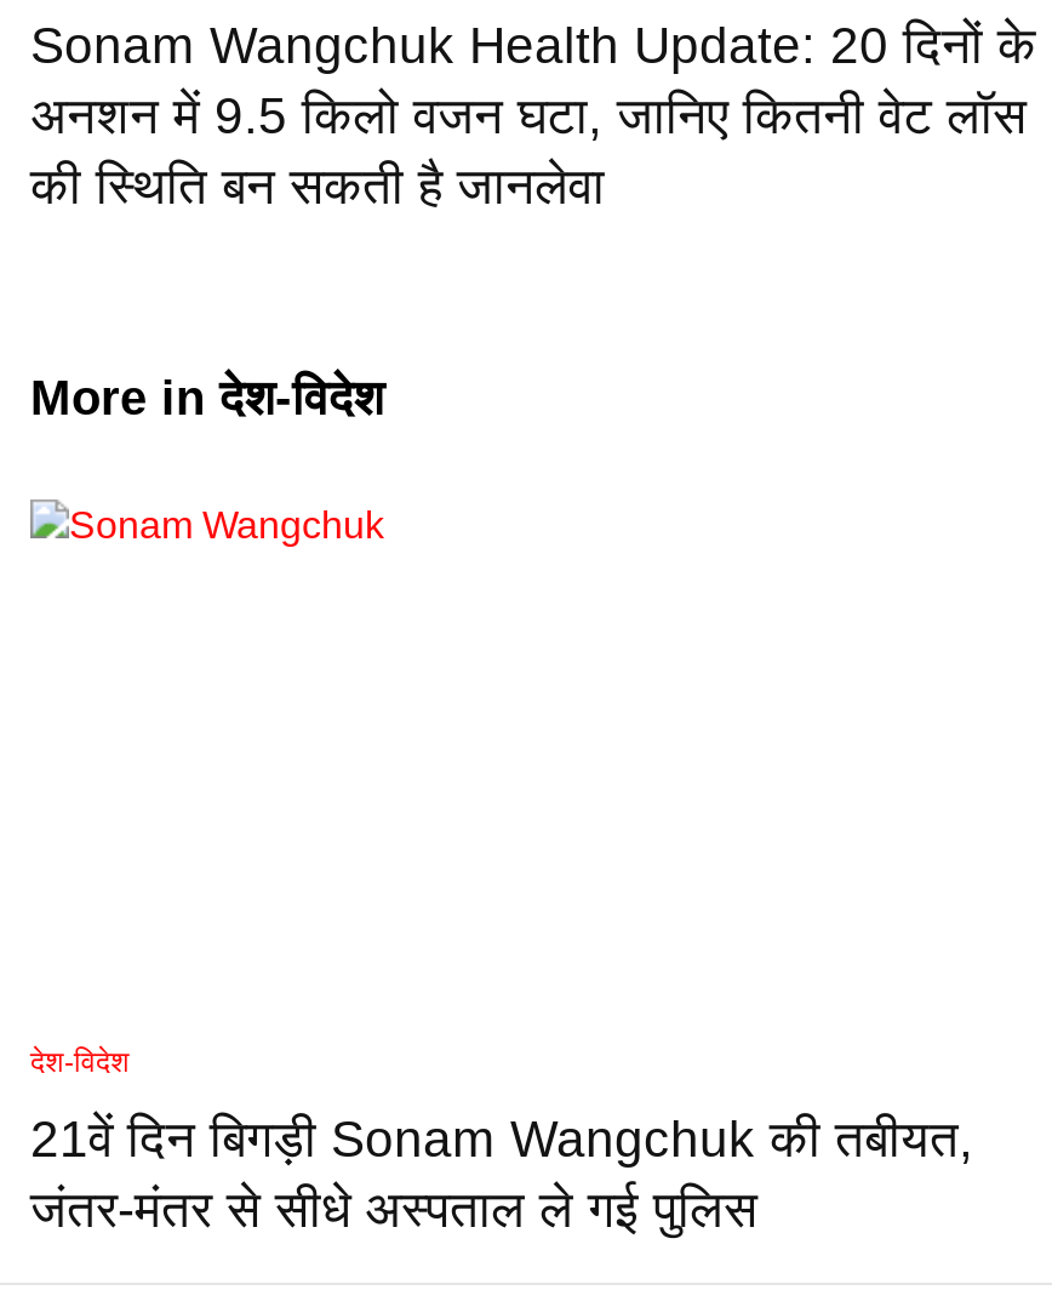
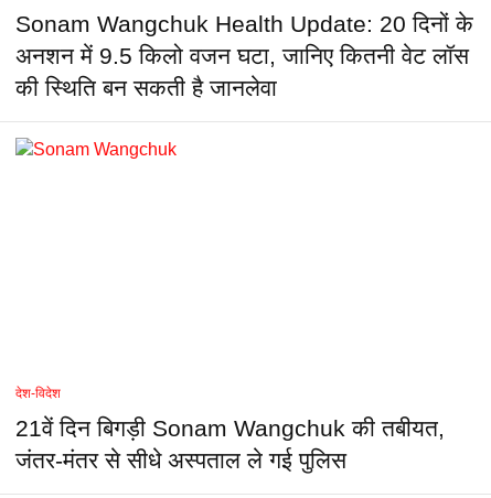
[30,371,384,425] More in देश-विदेश -> none

